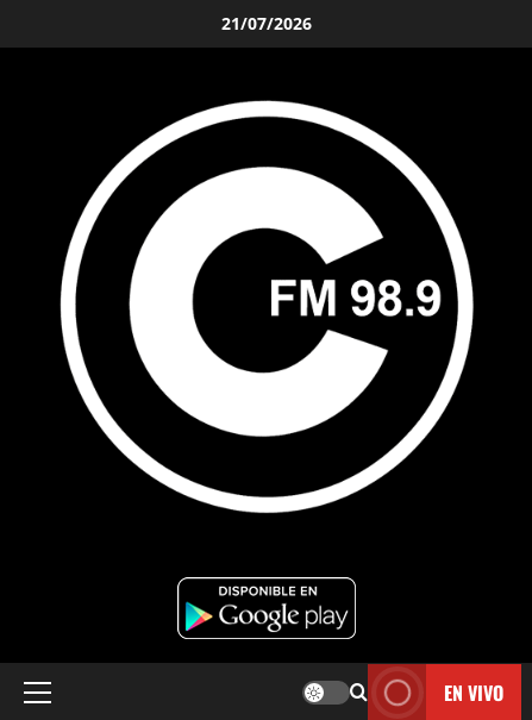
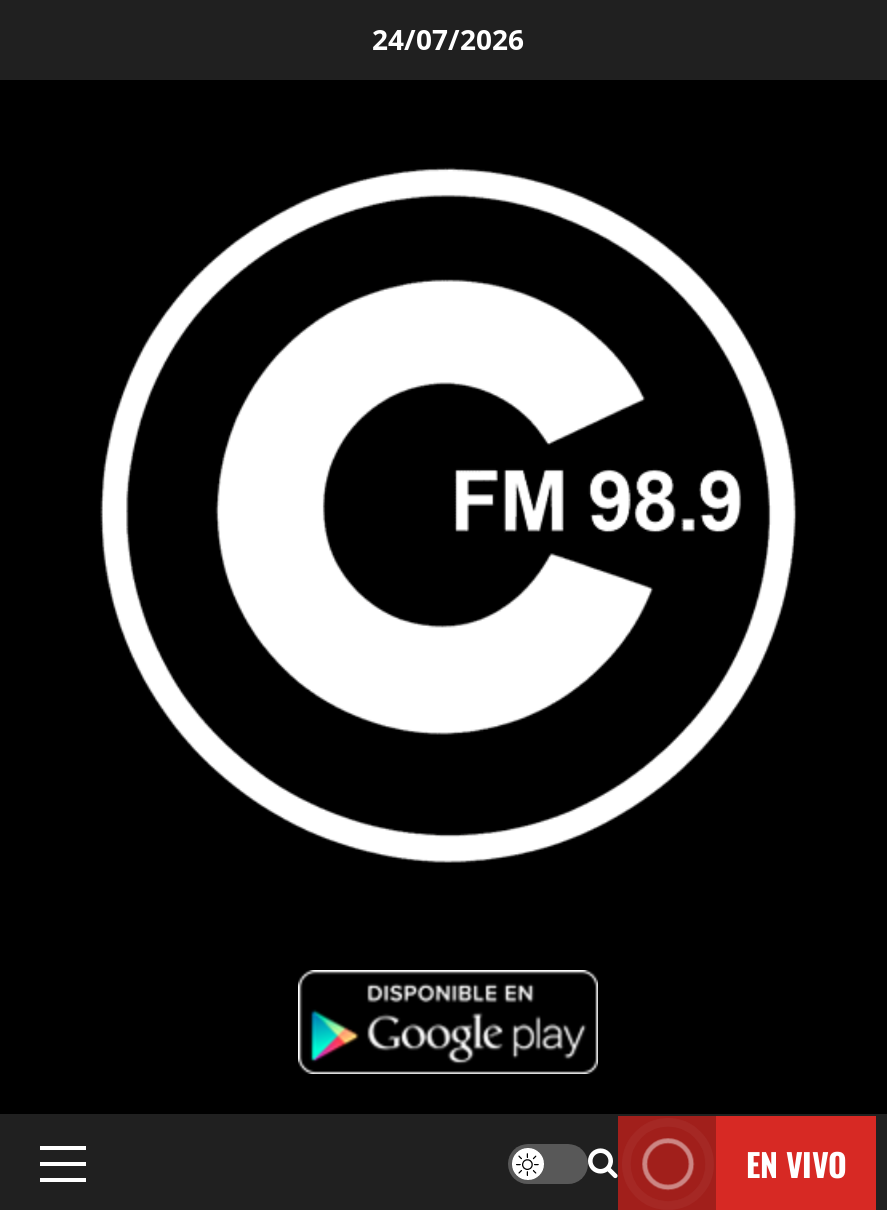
[221,12,312,35] 21/07/2026 -> [372,20,524,58] 24/07/2026

